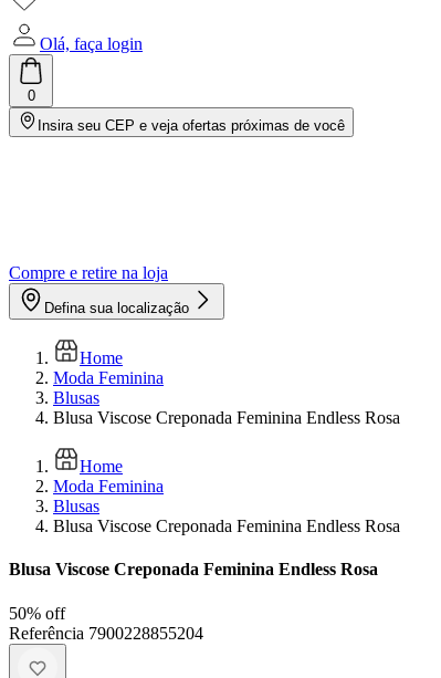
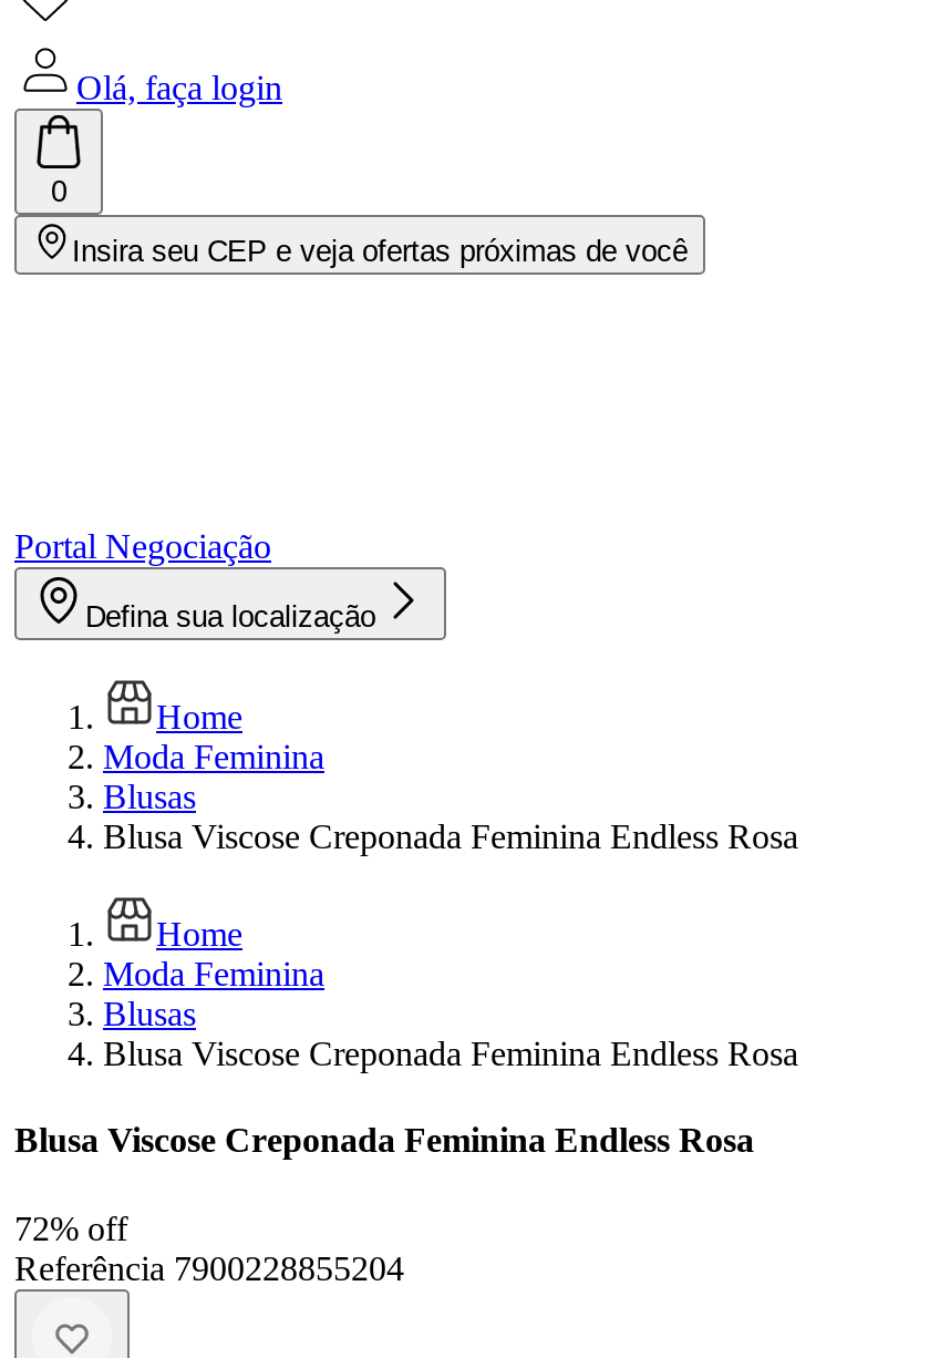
[9,263,168,282] Compre e retire na loja -> [14,527,271,565] Portal Negociação
[9,603,65,622] 50% off -> [14,1208,127,1246] 72% off

